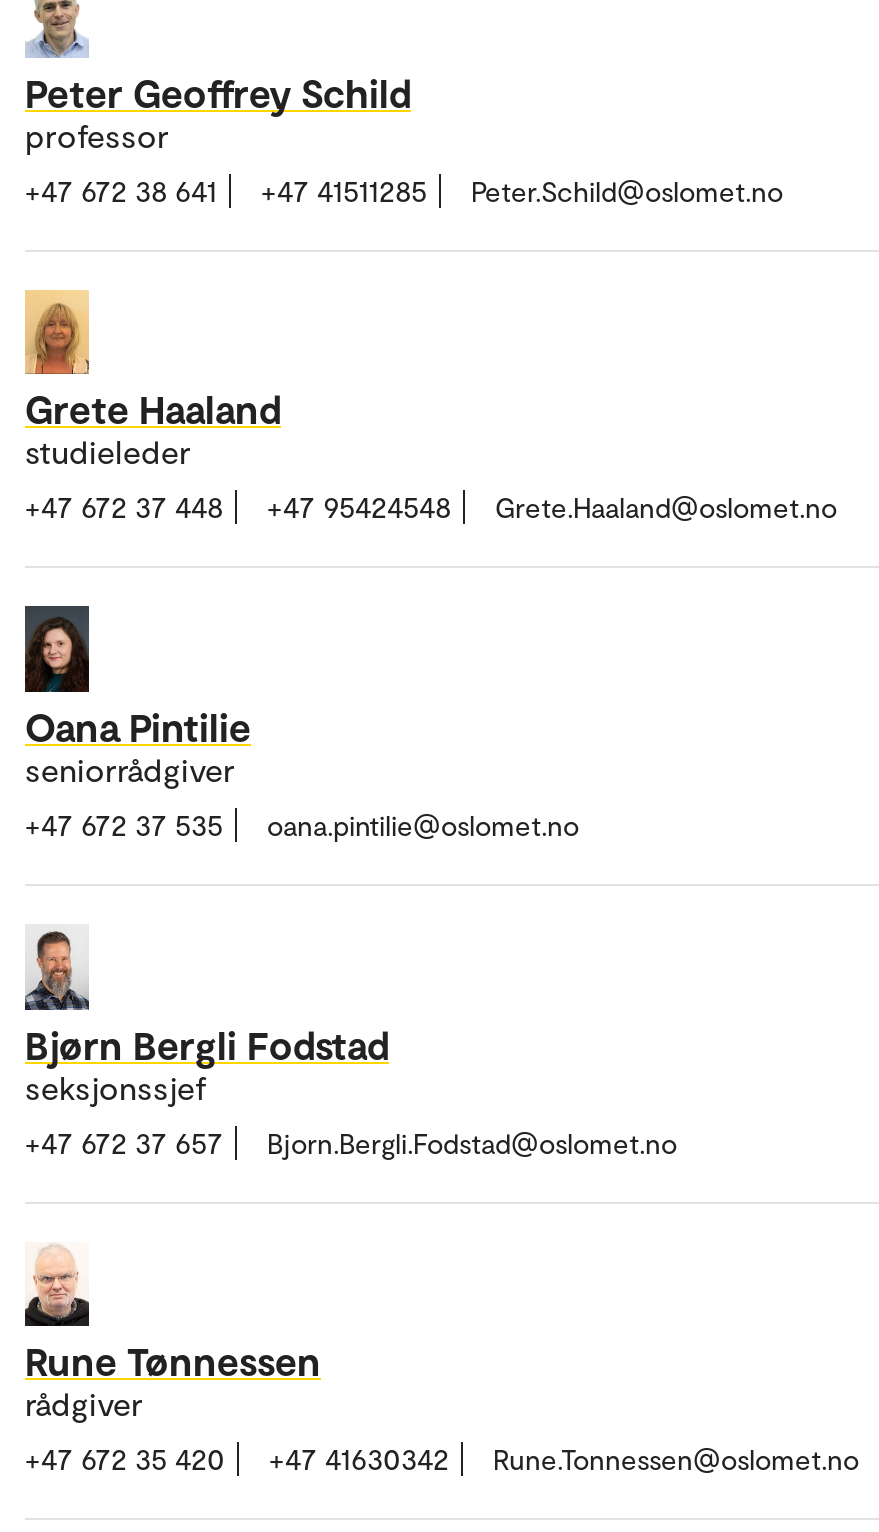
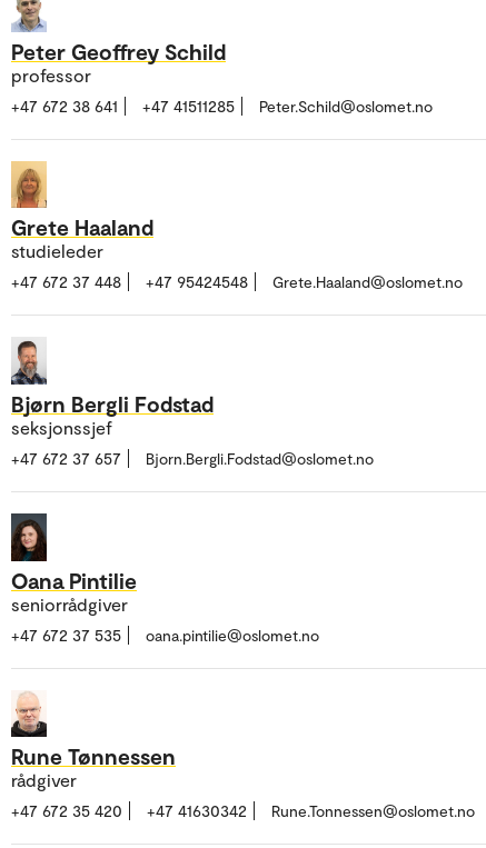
moved [23,604,579,842] -> [10,512,319,644]: [image] | Oana Pintilie | seniorrådgiver | +47 672 37 535 | oana.pintilie@oslomet.no
moved [25,928,677,1159] -> [11,339,374,468]: [image] | Bjørn Bergli Fodstad | seksjonssjef | +47 672 37 657 | Bjorn.Bergli.Fodstad@oslomet.no

